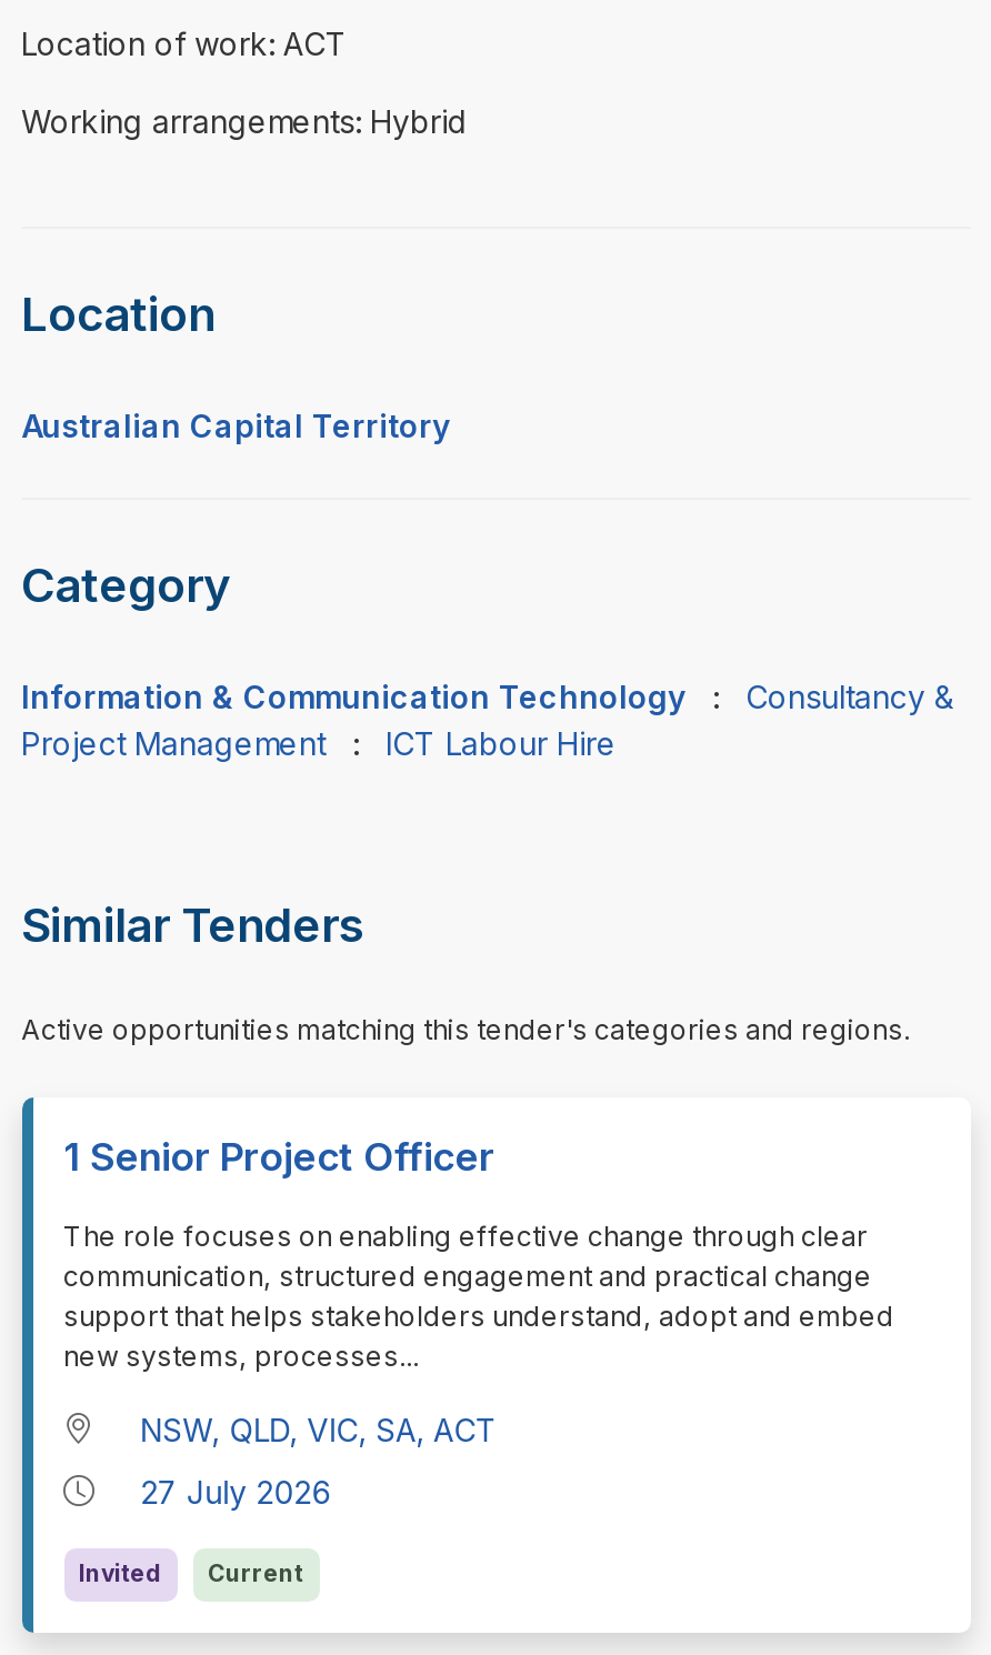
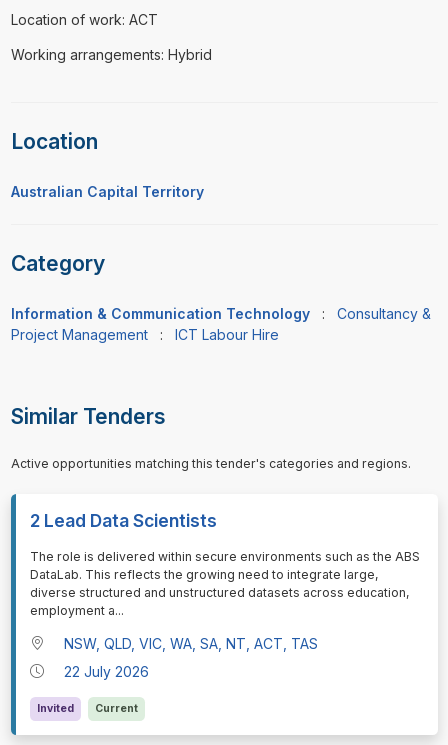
[63,1134,494,1181] 1 Senior Project Officer -> [29,510,216,531] 2 Lead Data Scientists
[63,1221,894,1374] The role focuses on enabling effective change through clear | communication, structured engagement and practical change | support that helps stakeholders understand, adopt and embed | new systems, processes... -> [29,549,419,618] The role is delivered within secure environments such as the ABS | DataLab. This reflects the growing need to integrate large, | diverse structured and unstructured datasets across education, | employment a...
[140,1410,498,1448] NSW, QLD, VIC, SA, ACT -> [64,635,318,652] NSW, QLD, VIC, WA, SA, NT, ACT, TAS
[140,1472,331,1510] 27 July 2026 -> [64,663,149,680] 22 July 2026

